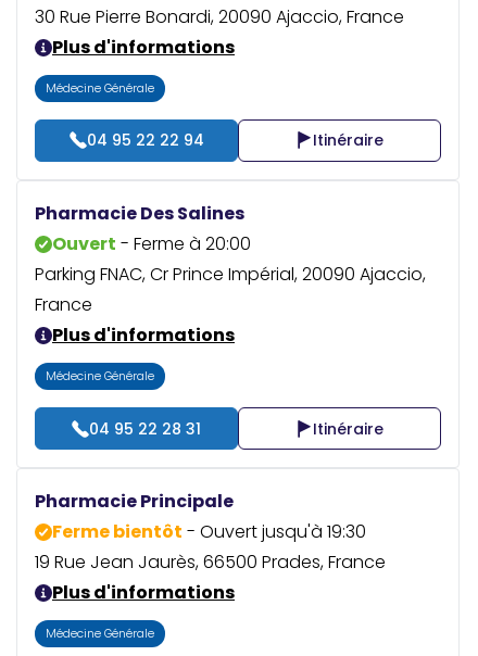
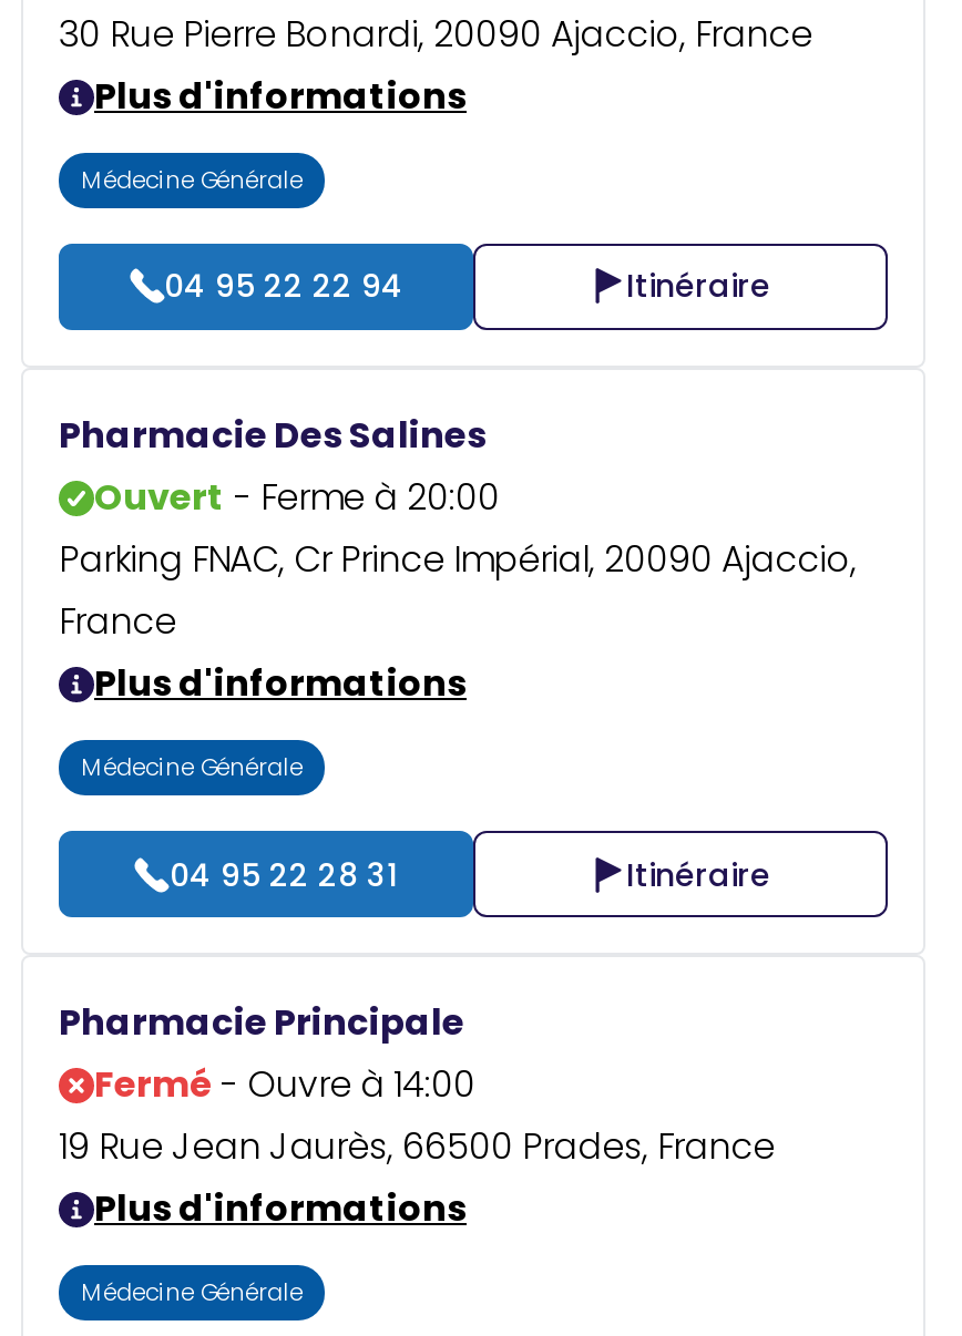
[52,519,366,544] Ferme bientôt - Ouvert jusqu'à 19:30 -> [94,1059,475,1110] Fermé - Ouvre à 14:00

